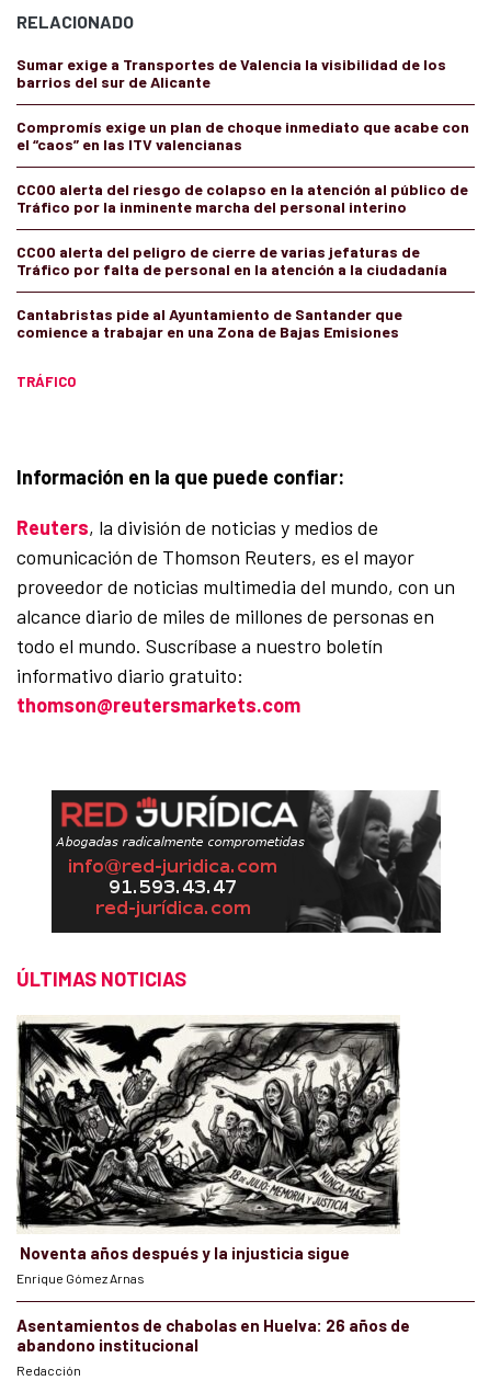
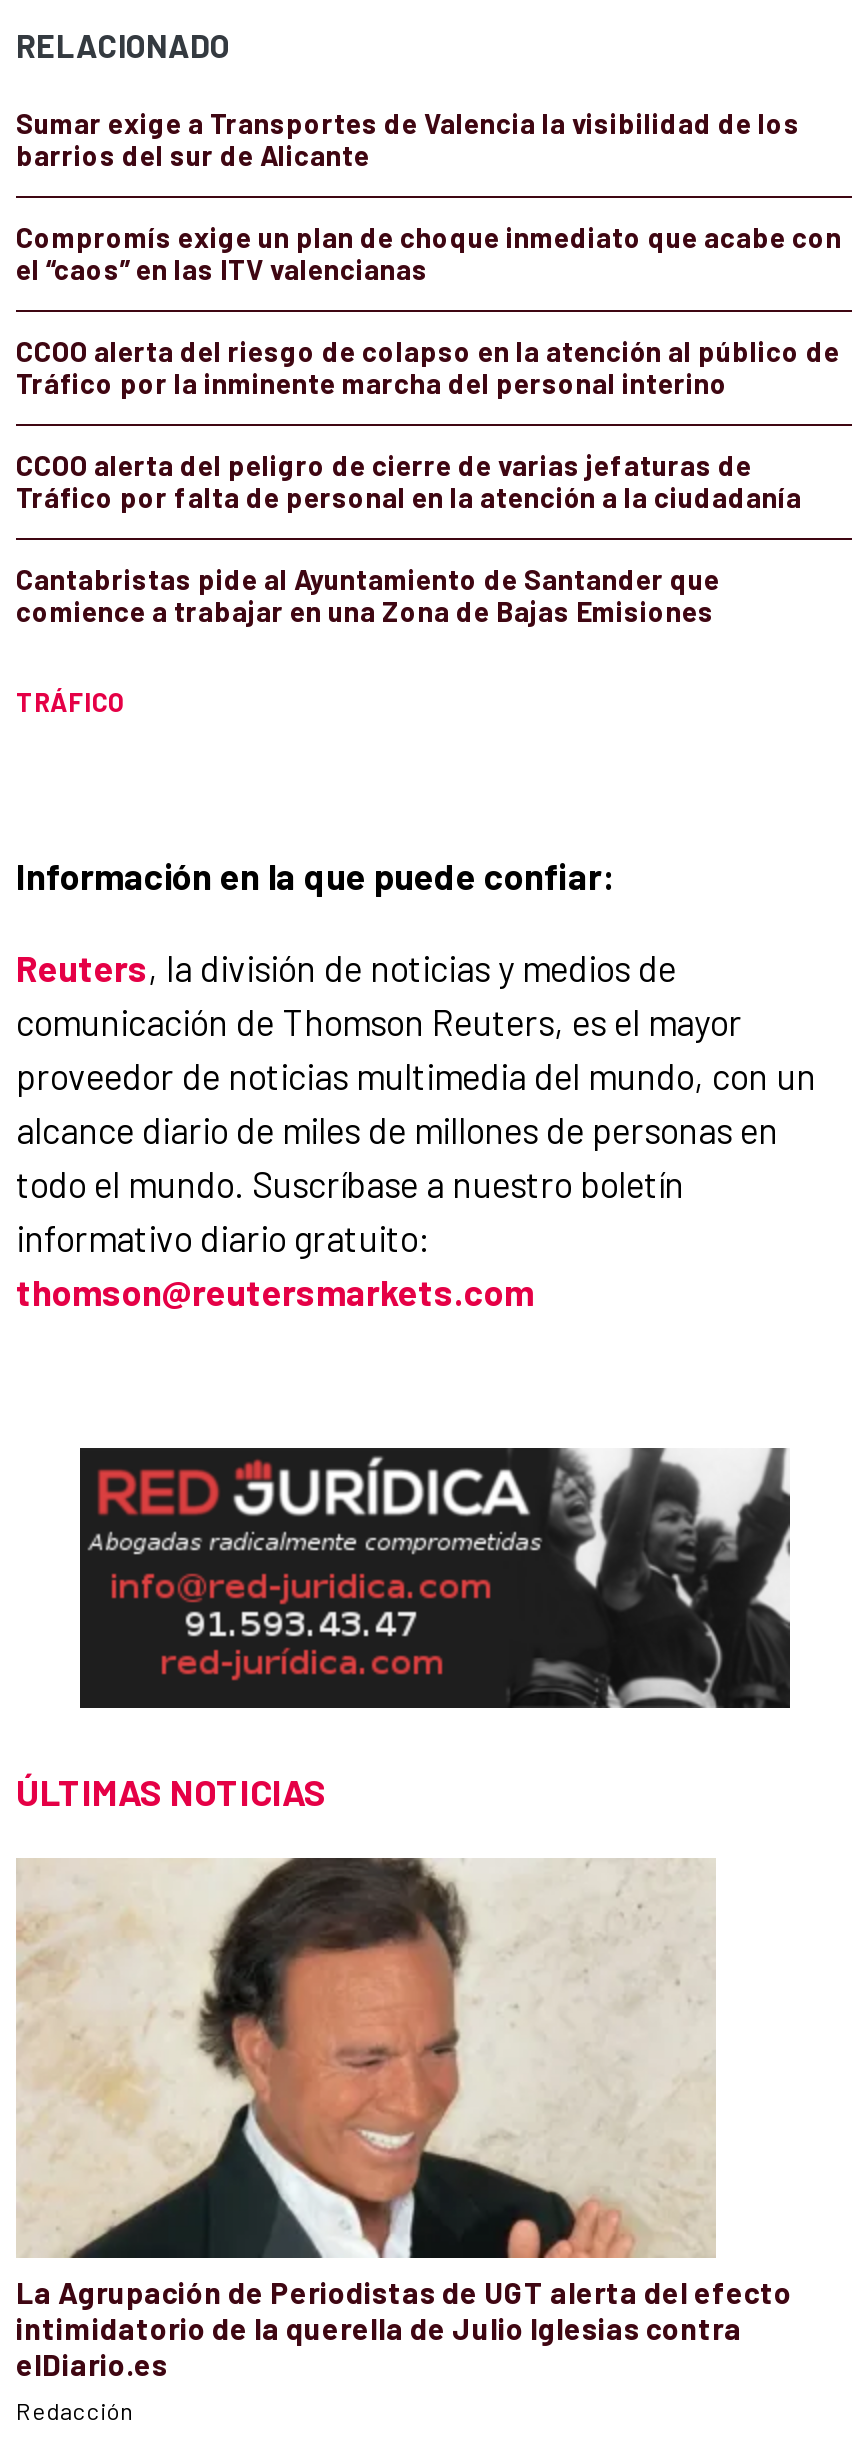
[16,1020,410,1355] [image] | Noventa años después y la injusticia sigue | Enrique Gómez Arnas | Asentamientos de chabolas en Huelva: 26 años de | abandono institucional -> [16,1856,792,2382] [image] | La Agrupación de Periodistas de UGT alerta del efecto | intimidatorio de la querella de Julio Iglesias contra | elDiario.es

